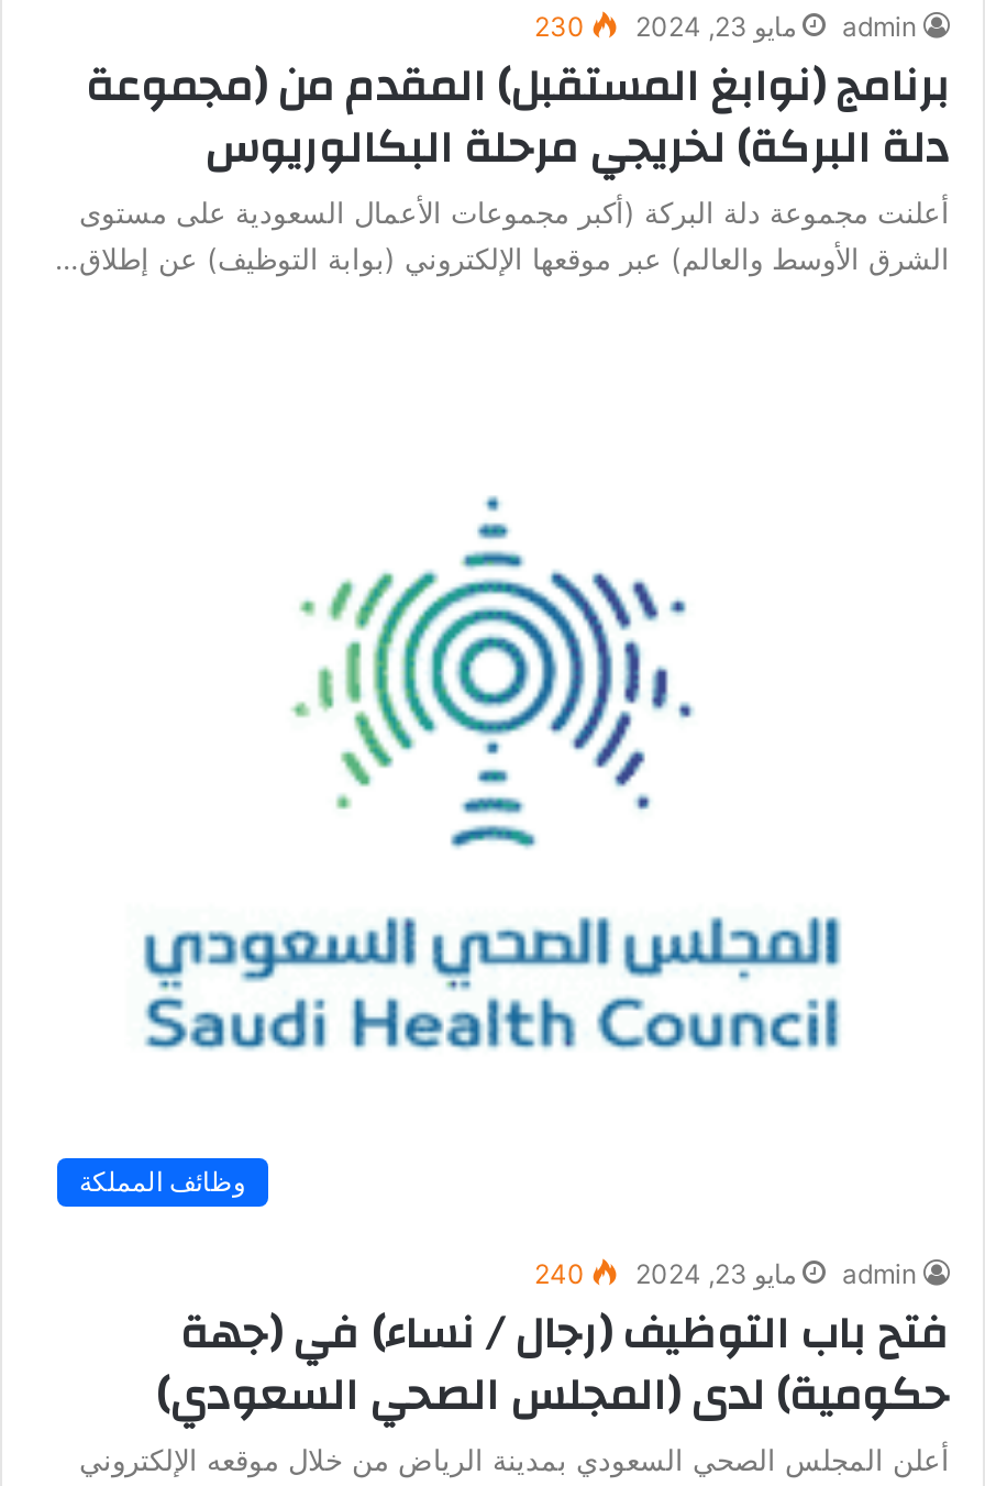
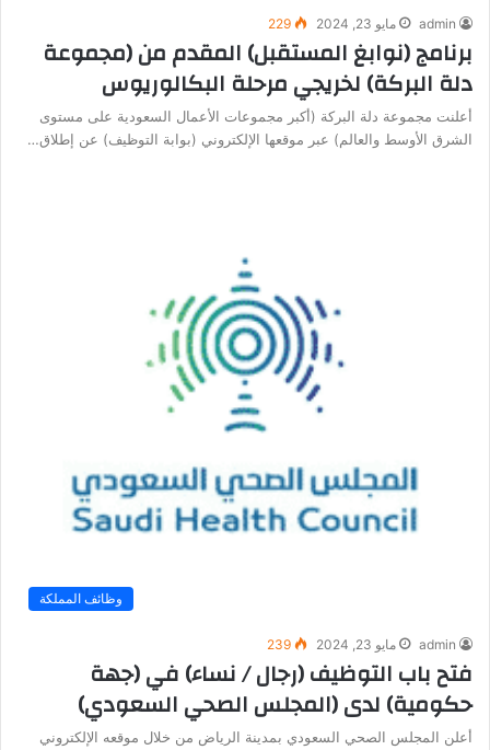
[534,11,585,44] 230 -> [268,16,291,32] 229
[534,1258,585,1291] 240 -> [267,636,291,653] 239

